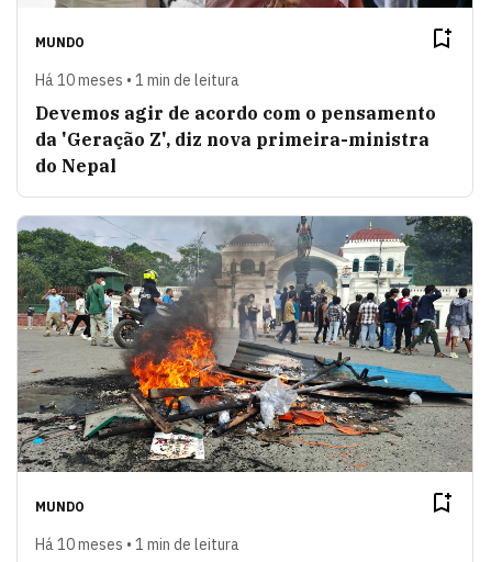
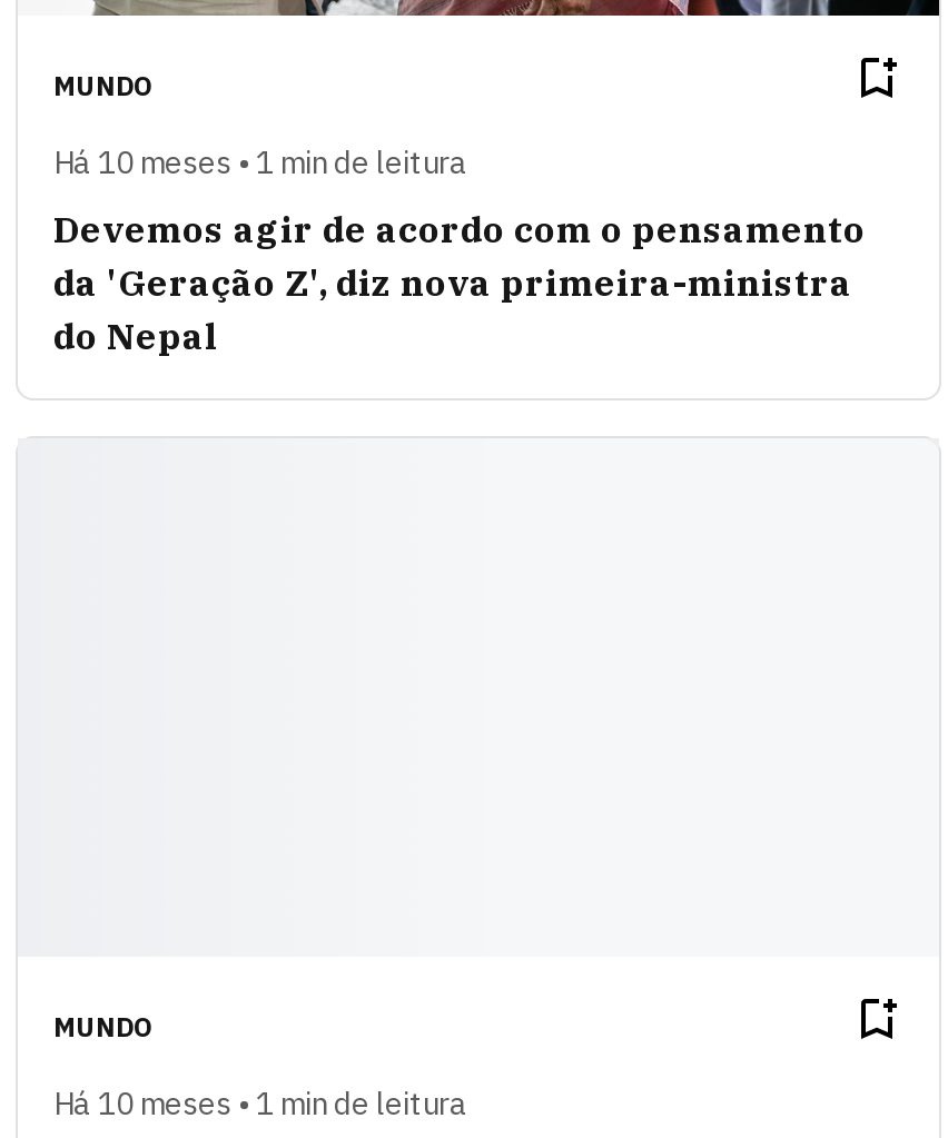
[16,215,473,473] [image] -> none

